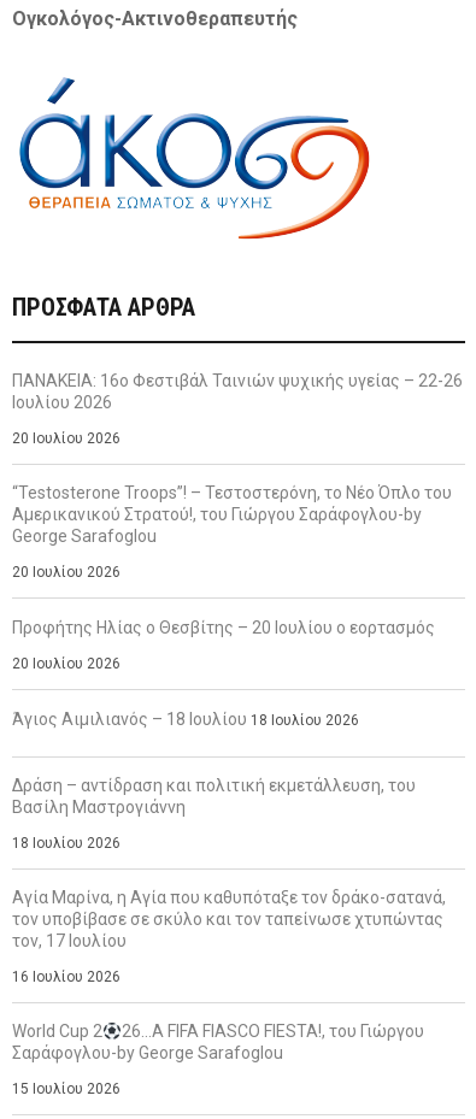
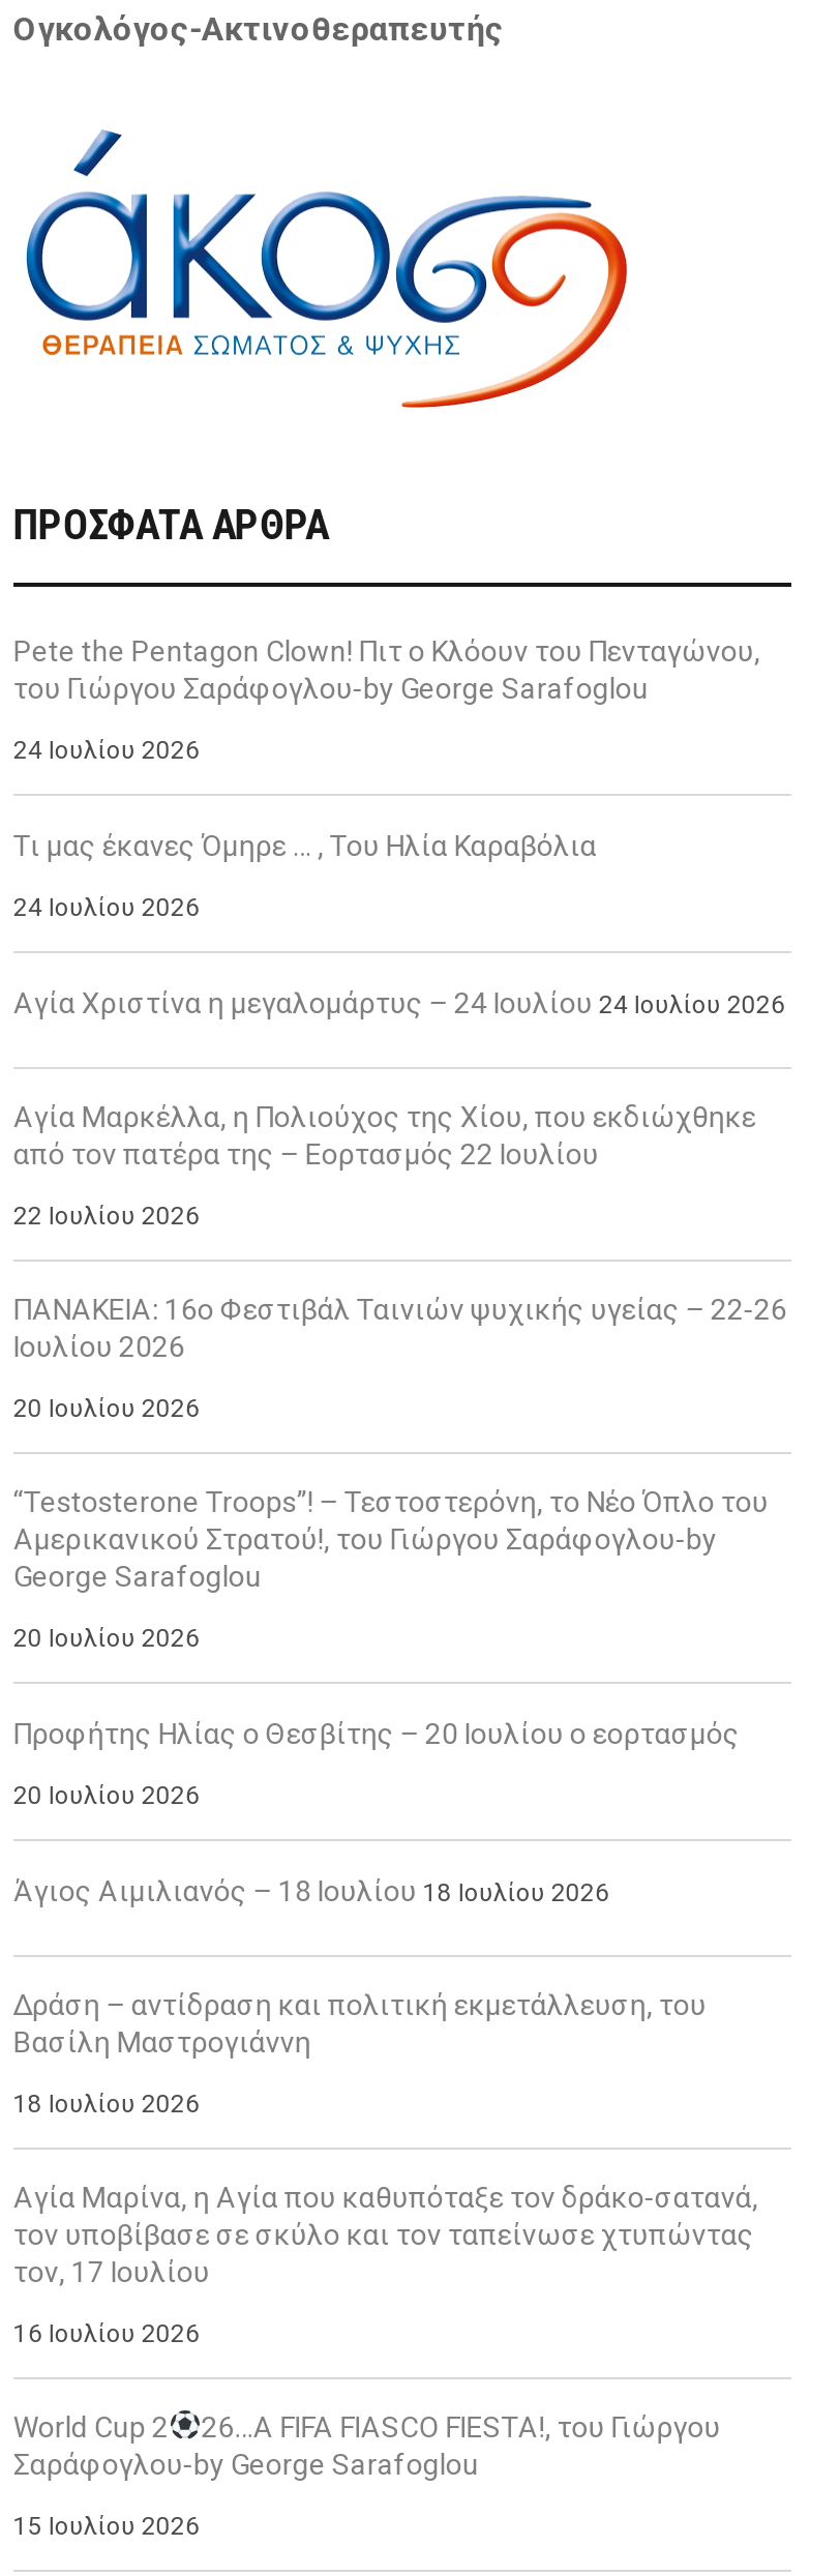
none -> [13,634,785,1230] Pete the Pentagon Clown! Πιτ ο Κλόουν του Πενταγώνου, | του Γιώργου Σαράφογλου-by George Sarafoglou | 24 Ιουλίου 2026 | Τι μας έκανες Όμηρε … , Του Ηλία Καραβόλια | 24 Ιουλίου 2026 | Αγία Χριστίνα η μεγαλομάρτυς – 24 Ιουλίου 24 Ιουλίου 2026 | Αγία Μαρκέλλα, η Πολιούχος της Χίου, που εκδιώχθηκε | από τον πατέρα της – Εορτασμός 22 Ιουλίου | 22 Ιουλίου 2026

